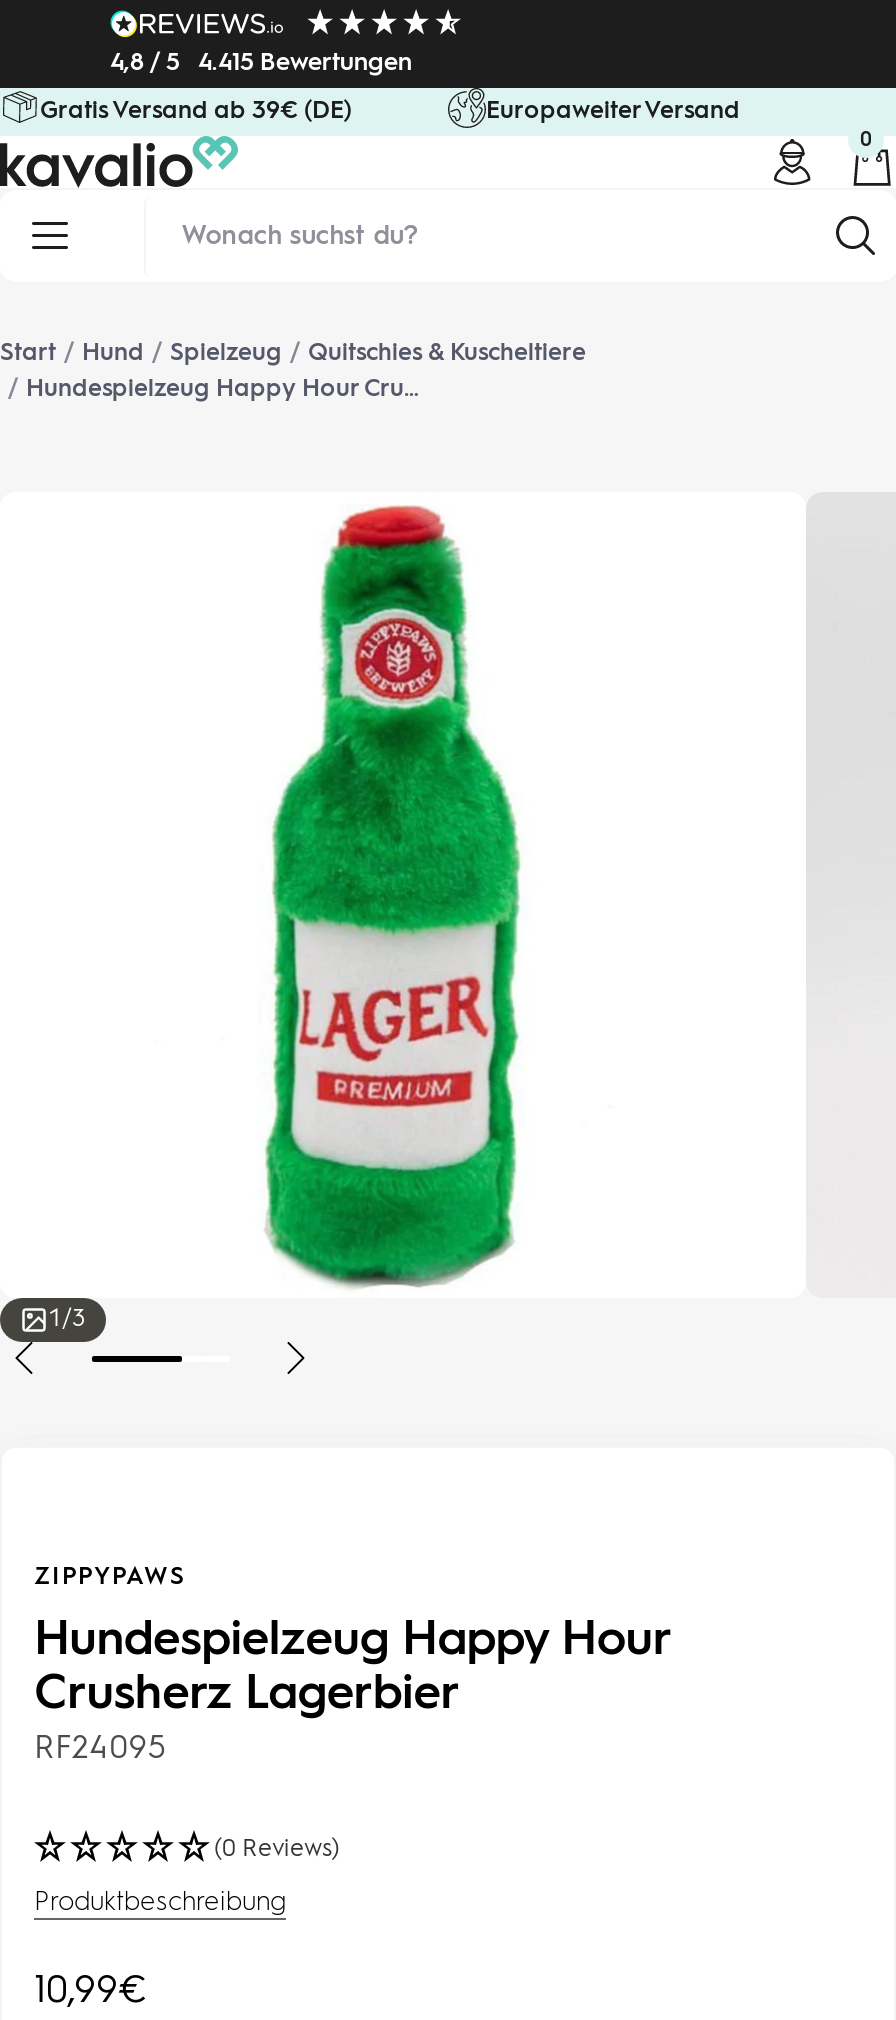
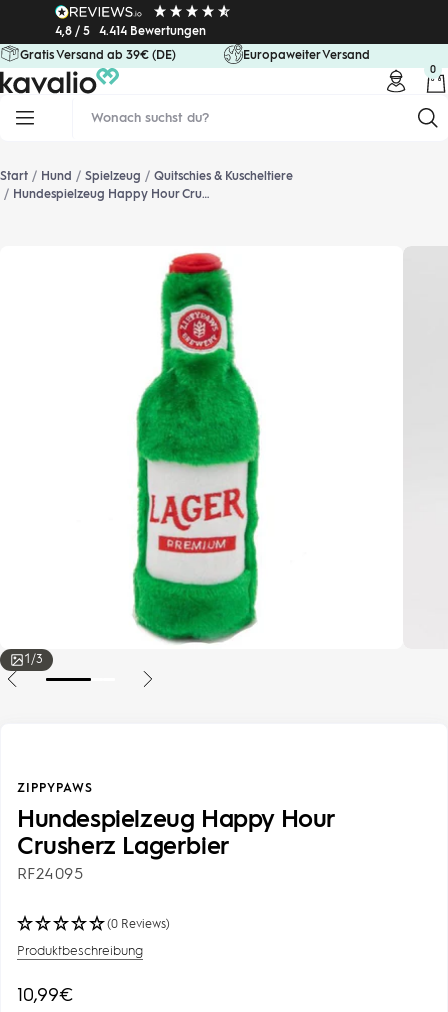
[110,52,412,76] 4,8 / 5 4.415 Bewertungen -> [55,26,206,38] 4,8 / 5 4.414 Bewertungen

